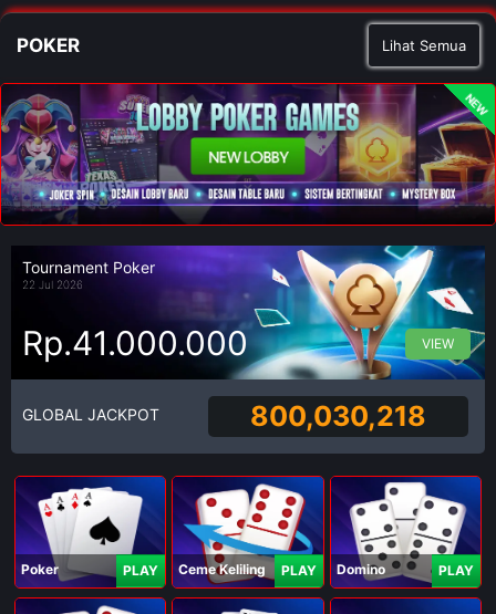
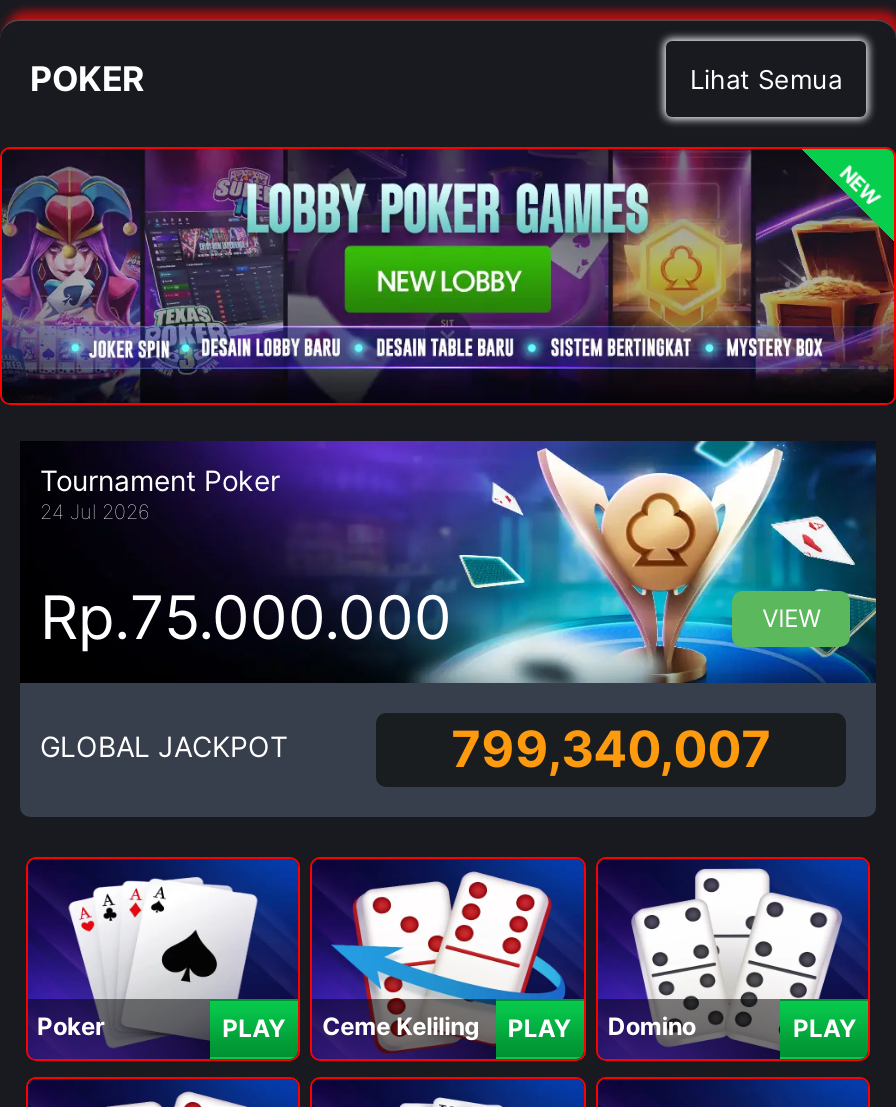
[22,278,83,291] 22 Jul 2026 -> [40,499,150,523] 24 Jul 2026
[22,323,248,363] Rp.41.000.000 -> [40,581,452,653] Rp.75.000.000
[250,400,426,433] 800,030,218 -> [451,720,771,780] 799,340,007

